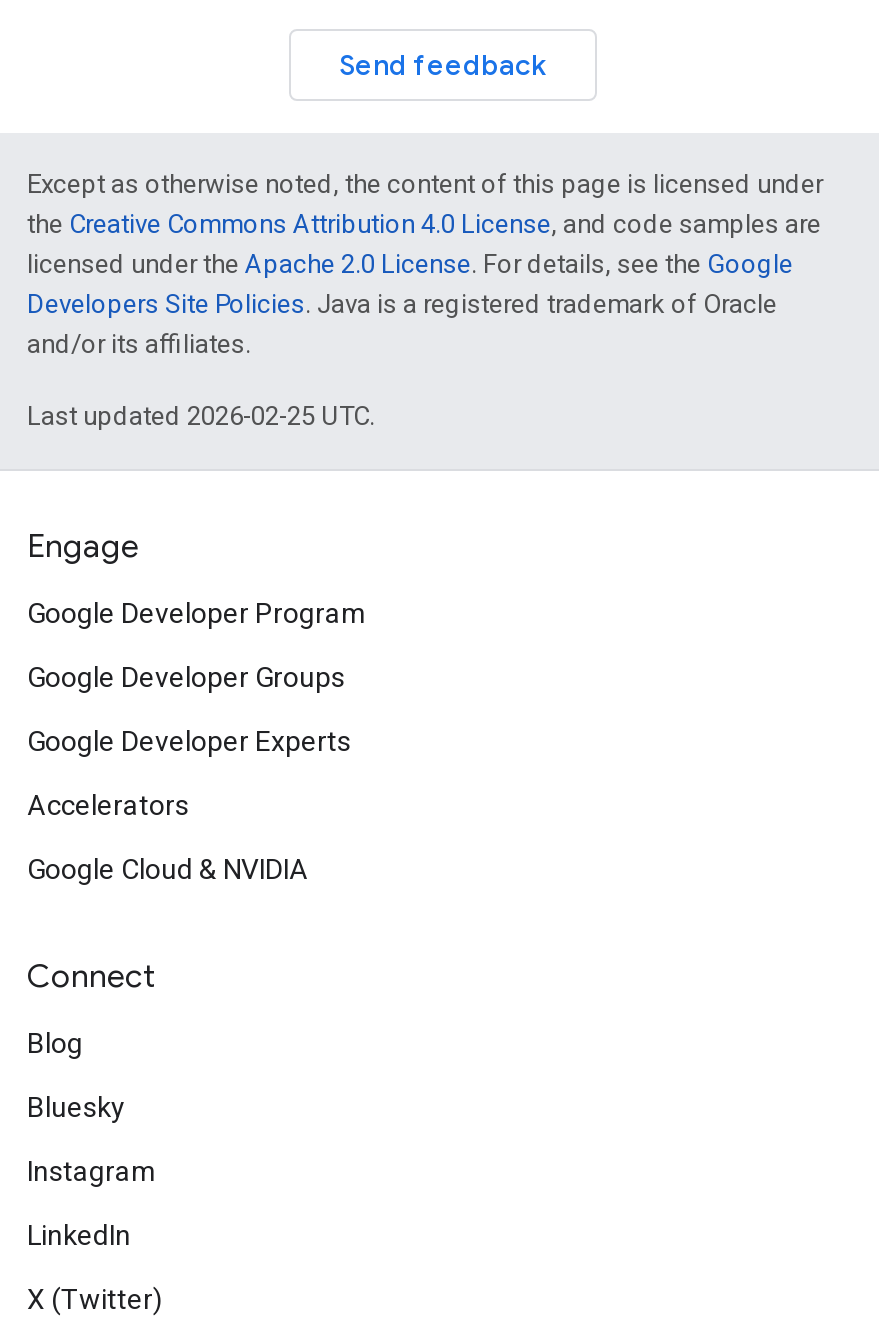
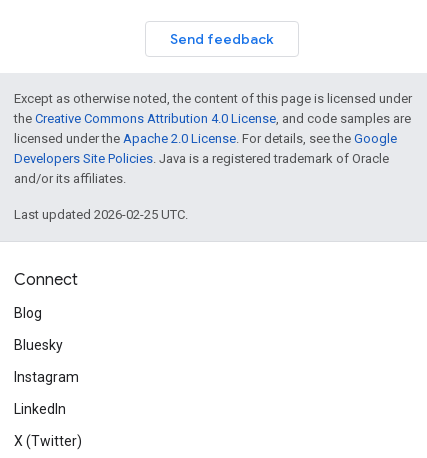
[27,527,367,885] Engage | Google Developer Program | Google Developer Groups | Google Developer Experts | Accelerators | Google Cloud & NVIDIA -> none

